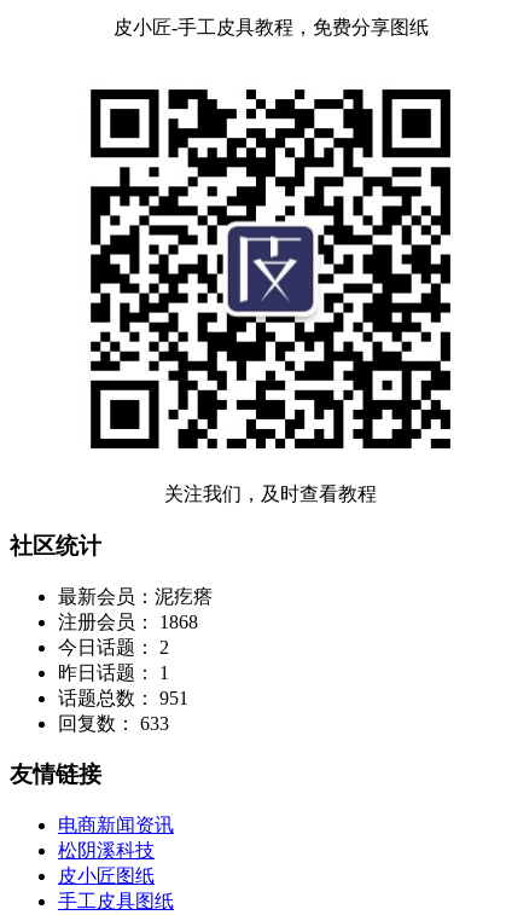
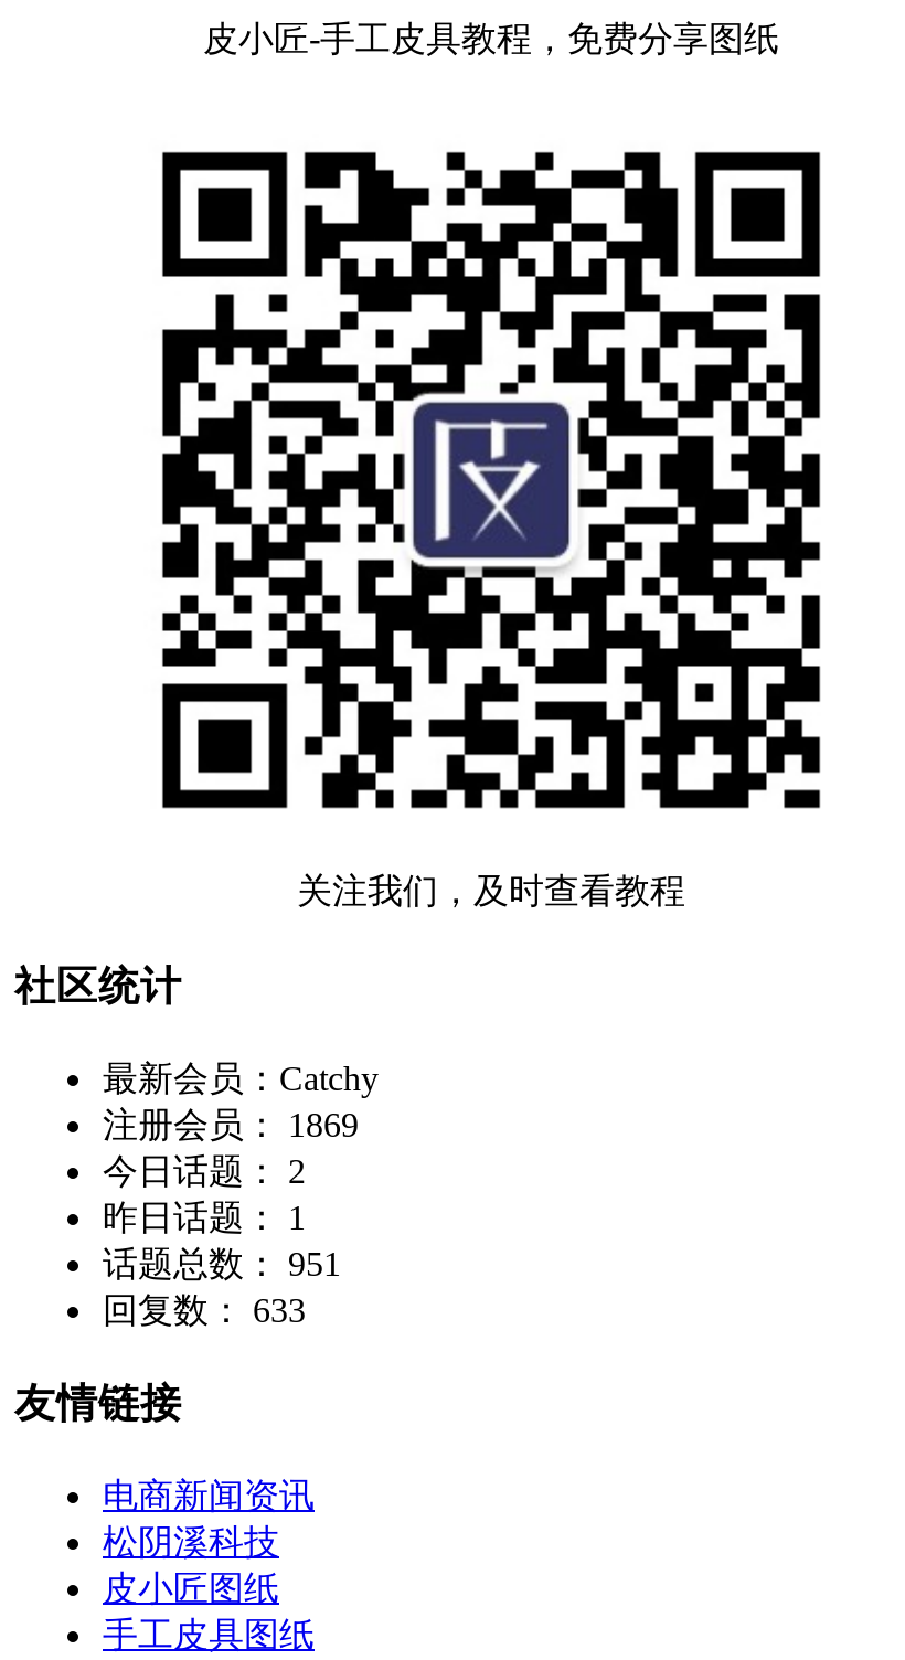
[58,586,213,632] 最新会员：泥疙瘩 | 注册会员： 1868 -> [103,1059,379,1143] 最新会员：Catchy | 注册会员： 1869

